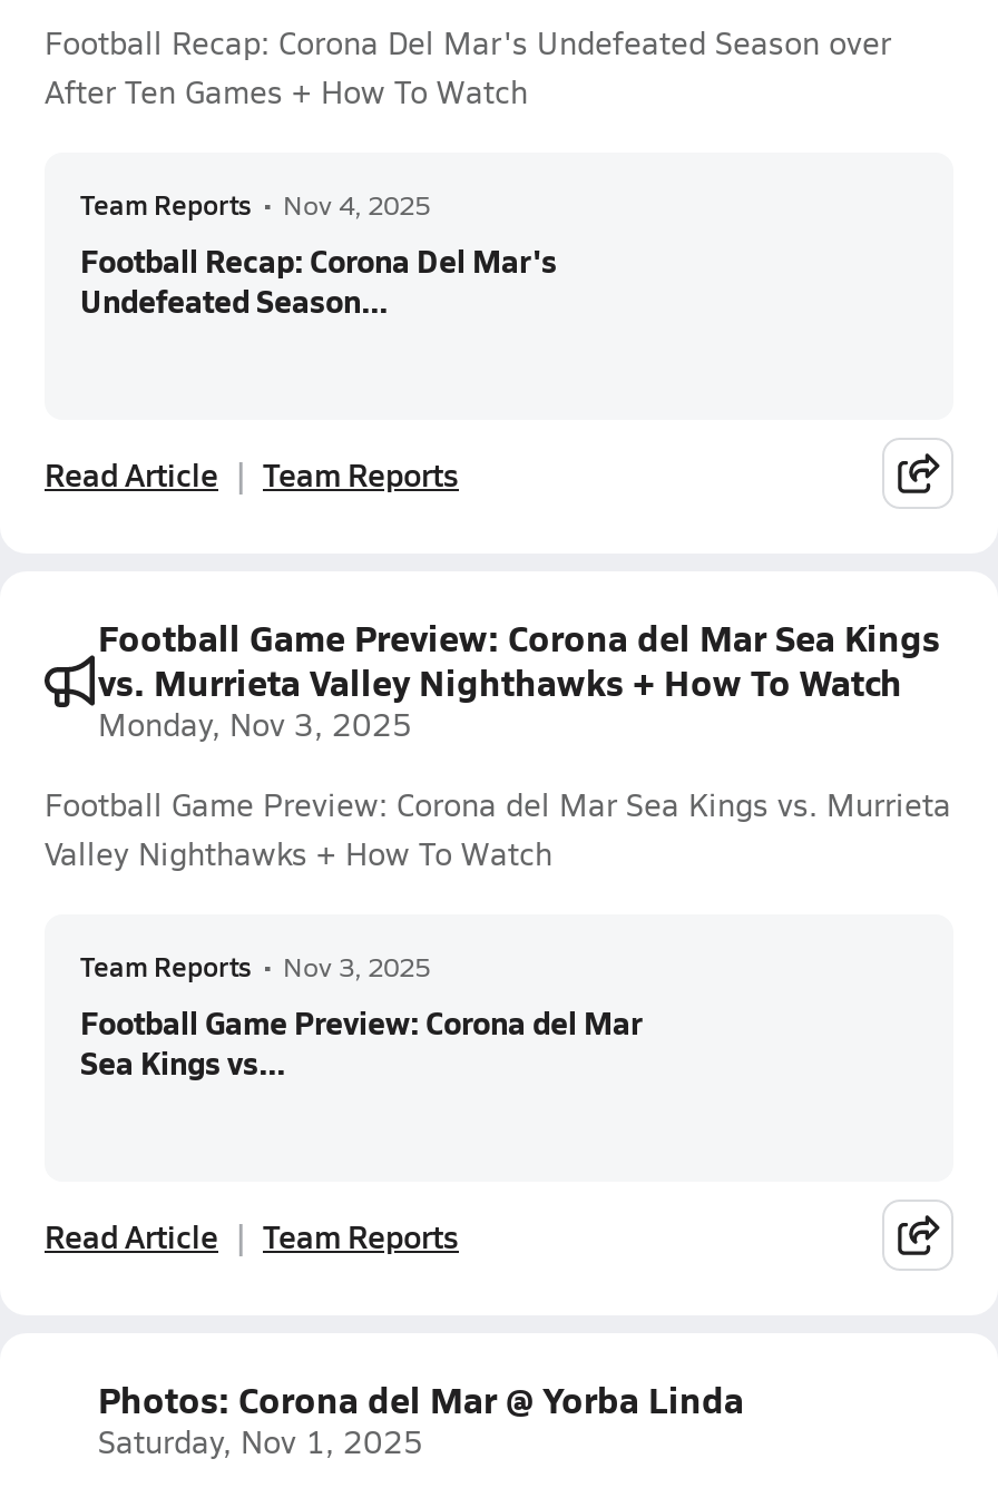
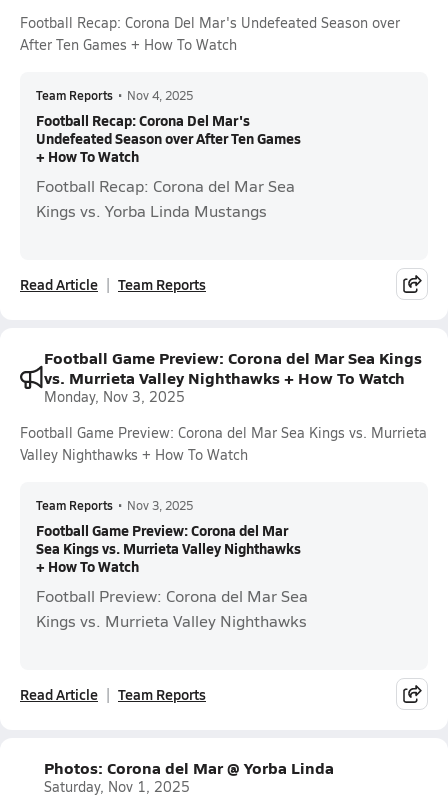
[80,277,388,322] Undefeated Season... -> [36,128,301,221] Undefeated Season over After Ten Games | + How To Watch | Football Recap: Corona del Mar Sea | Kings vs. Yorba Linda Mustangs
[80,1039,285,1084] Sea Kings vs... -> [36,538,308,631] Sea Kings vs. Murrieta Valley Nighthawks | + How To Watch | Football Preview: Corona del Mar Sea | Kings vs. Murrieta Valley Nighthawks

